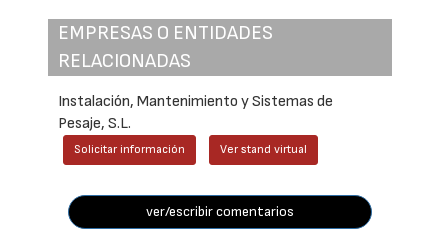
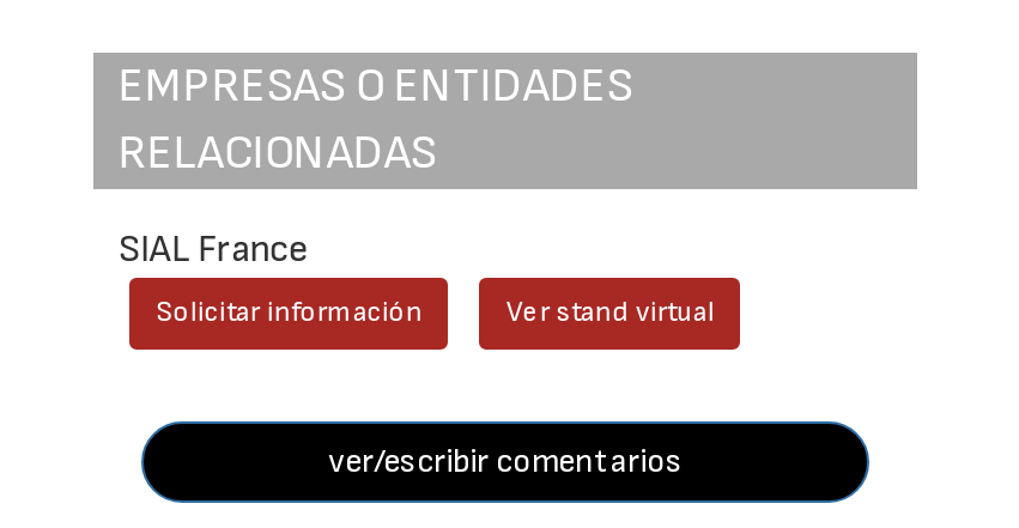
[58,92,333,133] Instalación, Mantenimiento y Sistemas de | Pesaje, S.L. -> [118,226,307,272] SIAL France

